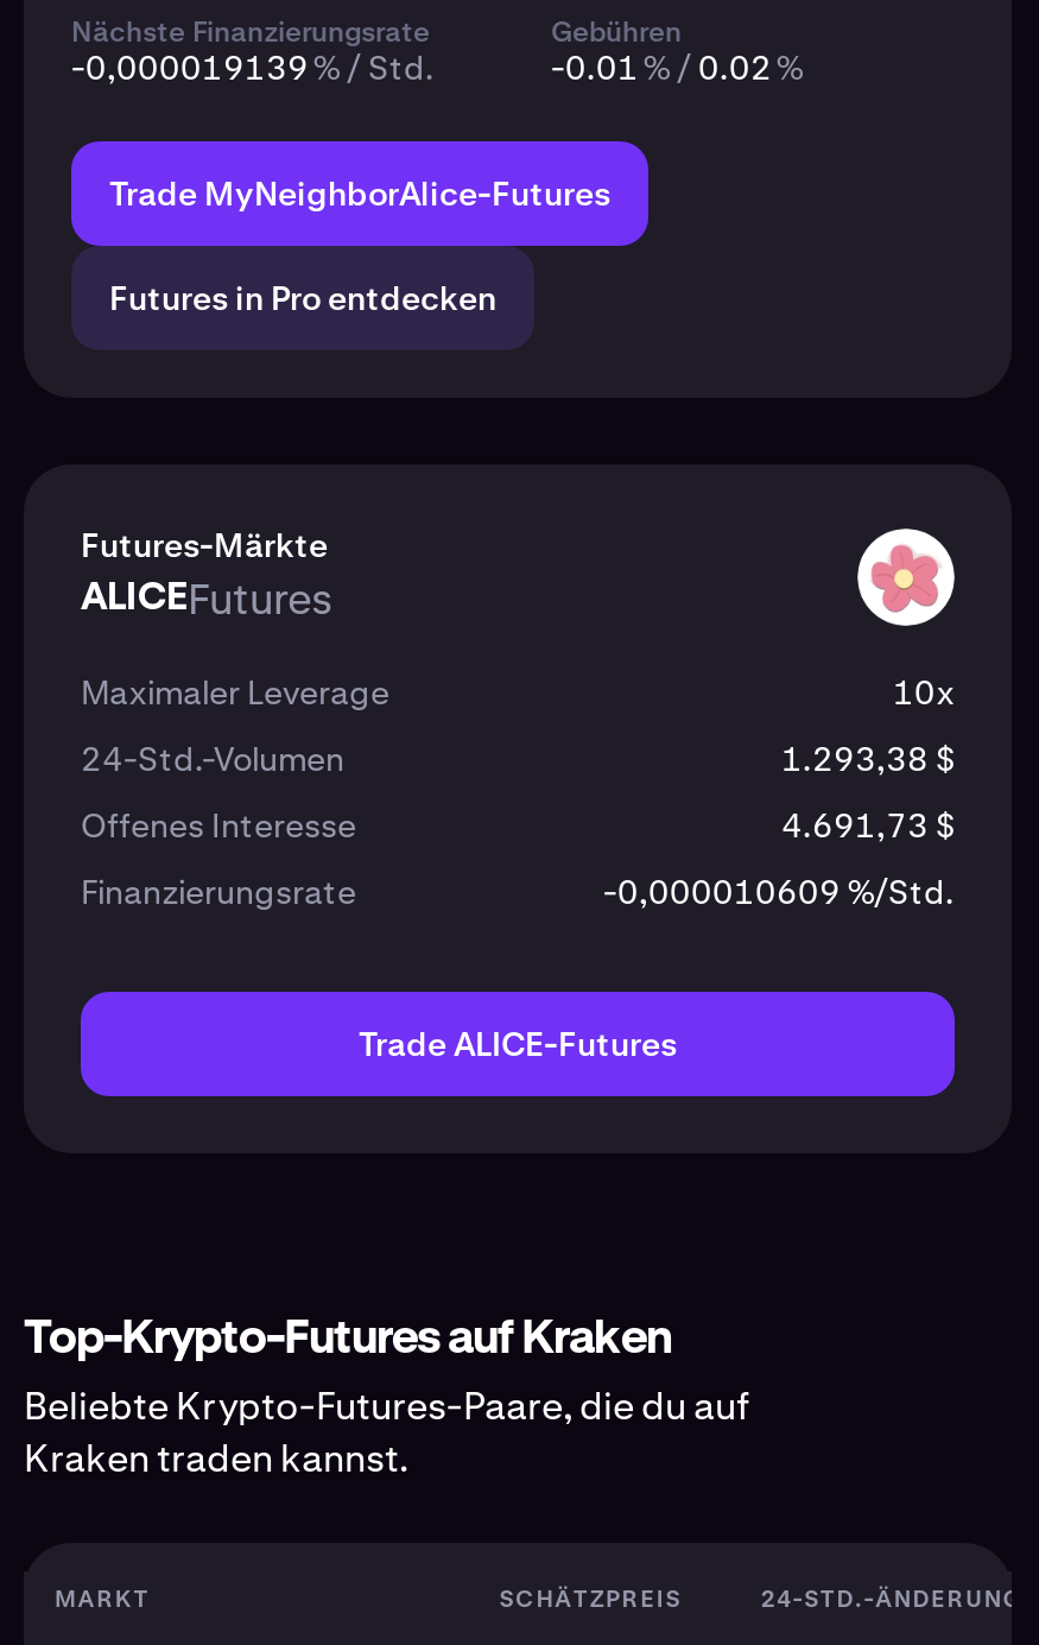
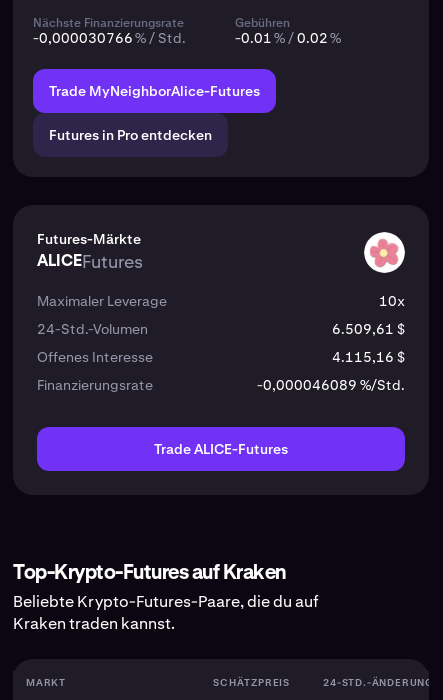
[71,46,435,89] -0,000019139 % / Std. -> [33,29,186,47] -0,000030766 % / Std.
[781,738,955,780] 1.293,38 $ -> [332,320,405,338] 6.509,61 $
[781,804,955,847] 4.691,73 $ -> [332,348,405,366] 4.115,16 $
[603,871,955,913] -0,000010609 %/Std. -> [257,376,405,394] -0,000046089 %/Std.

